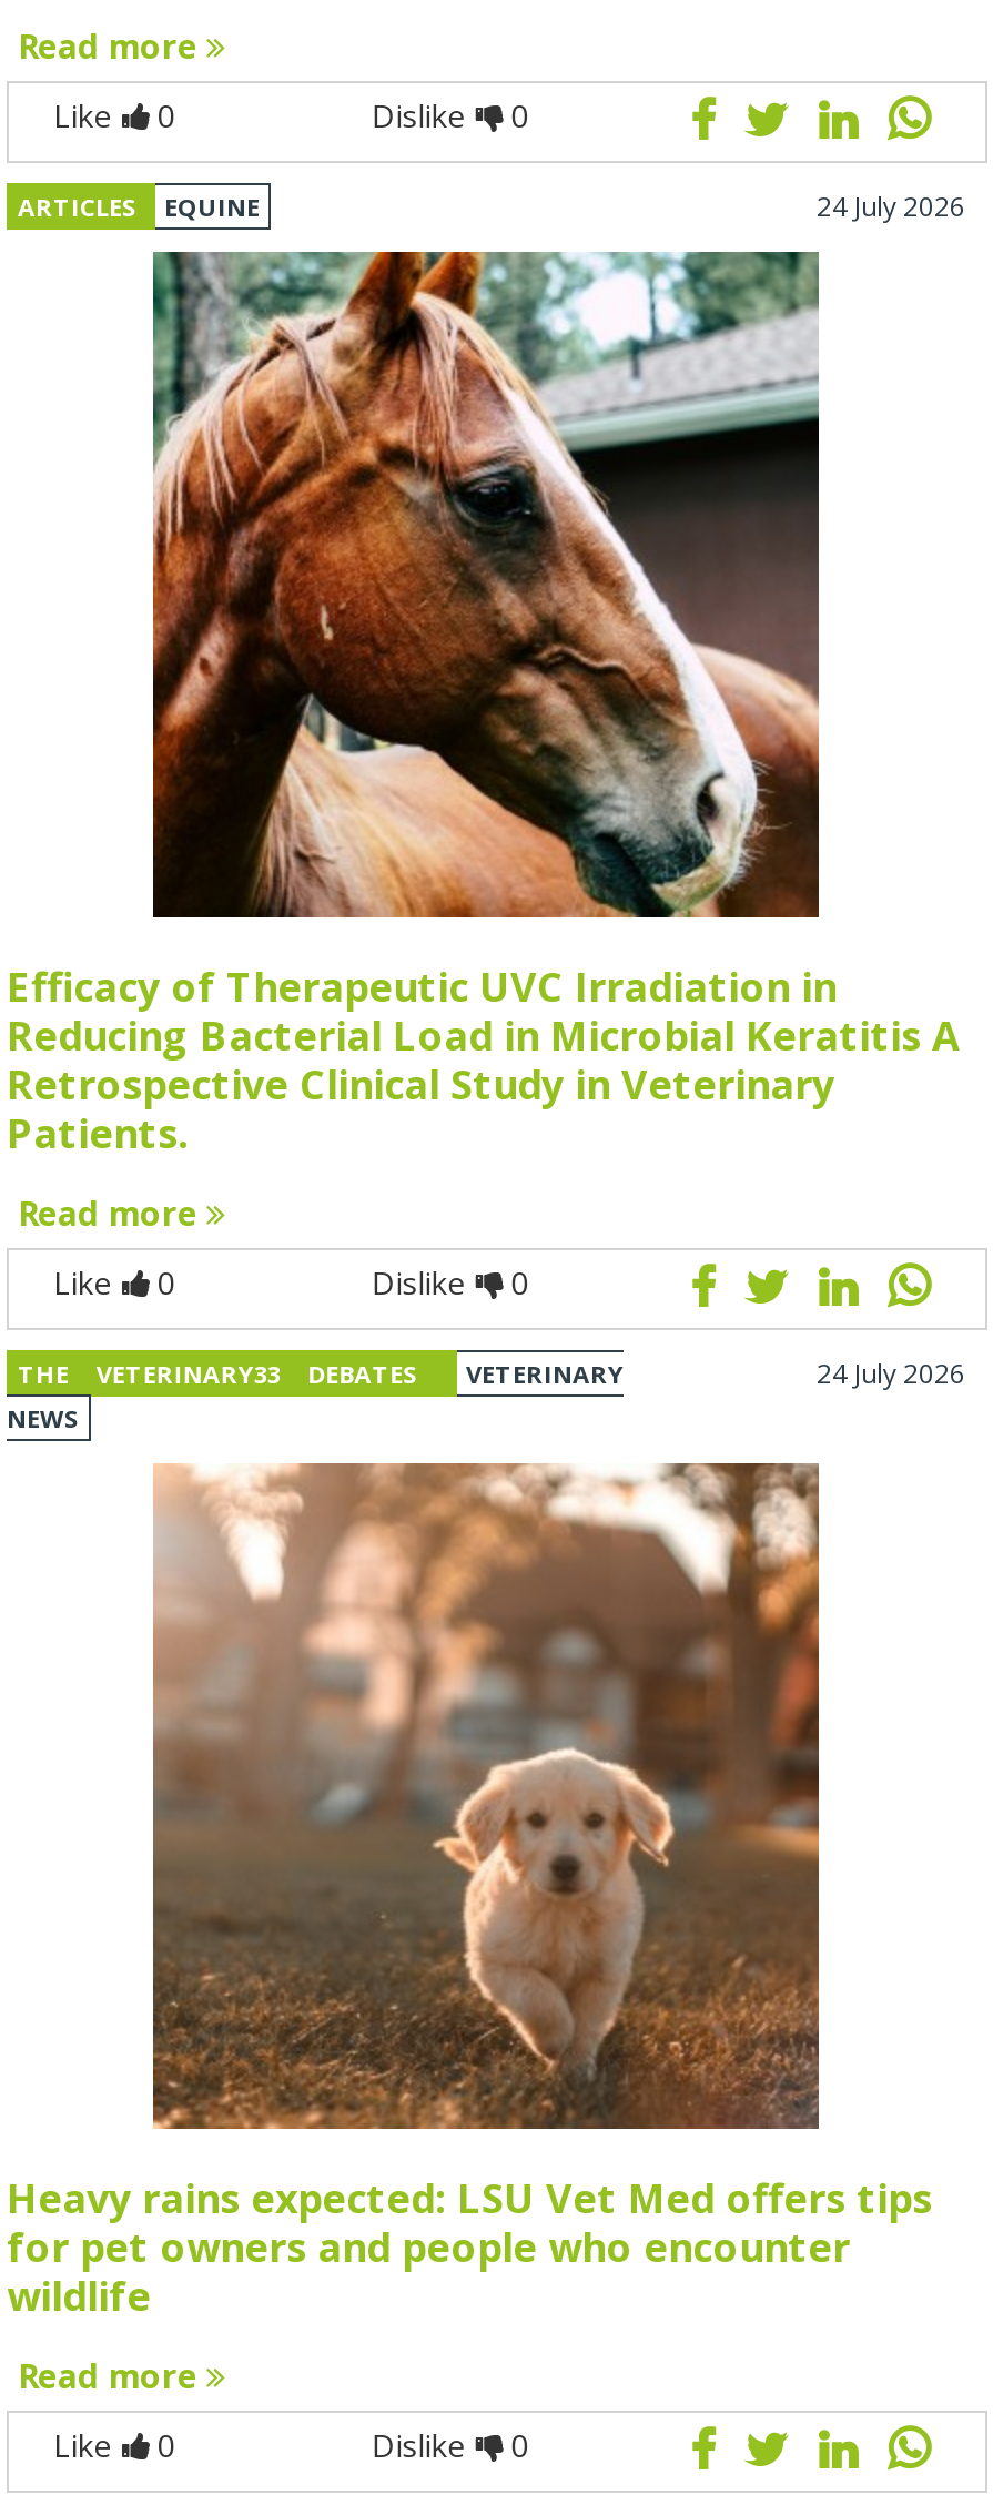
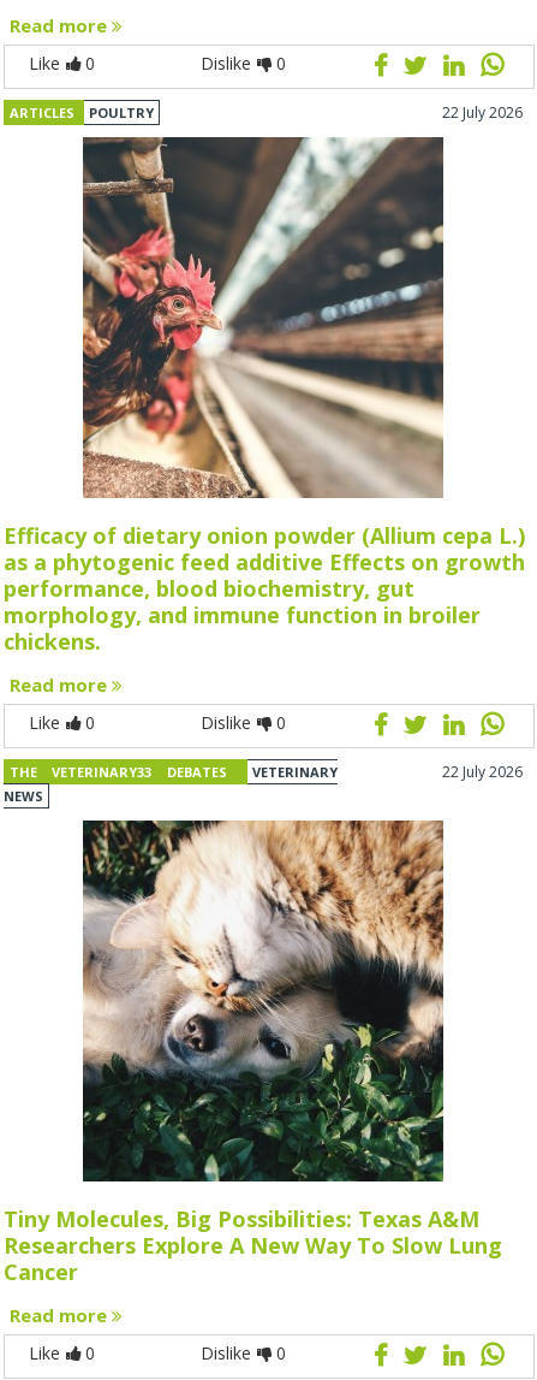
[164,187,965,225] EQUINE | 24 July 2026 -> [89,102,523,122] POULTRY | 22 July 2026
[7,250,959,1159] [image] | Efficacy of Therapeutic UVC Irradiation in | Reducing Bacterial Load in Microbial Keratitis A | Retrospective Clinical Study in Veterinary | Patients. -> [4,136,525,655] [image] | Efficacy of dietary onion powder (Allium cepa L.) | as a phytogenic feed additive Effects on growth | performance, blood biochemistry, gut | morphology, and immune function in broiler | chickens.
[817,1354,965,1392] 24 July 2026 -> [442,761,523,782] 22 July 2026
[7,1461,932,2321] [image] | Heavy rains expected: LSU Vet Med offers tips | for pet owners and people who encounter | wildlife -> [4,819,502,1286] [image] | Tiny Molecules, Big Possibilities: Texas A&M | Researchers Explore A New Way To Slow Lung | Cancer

